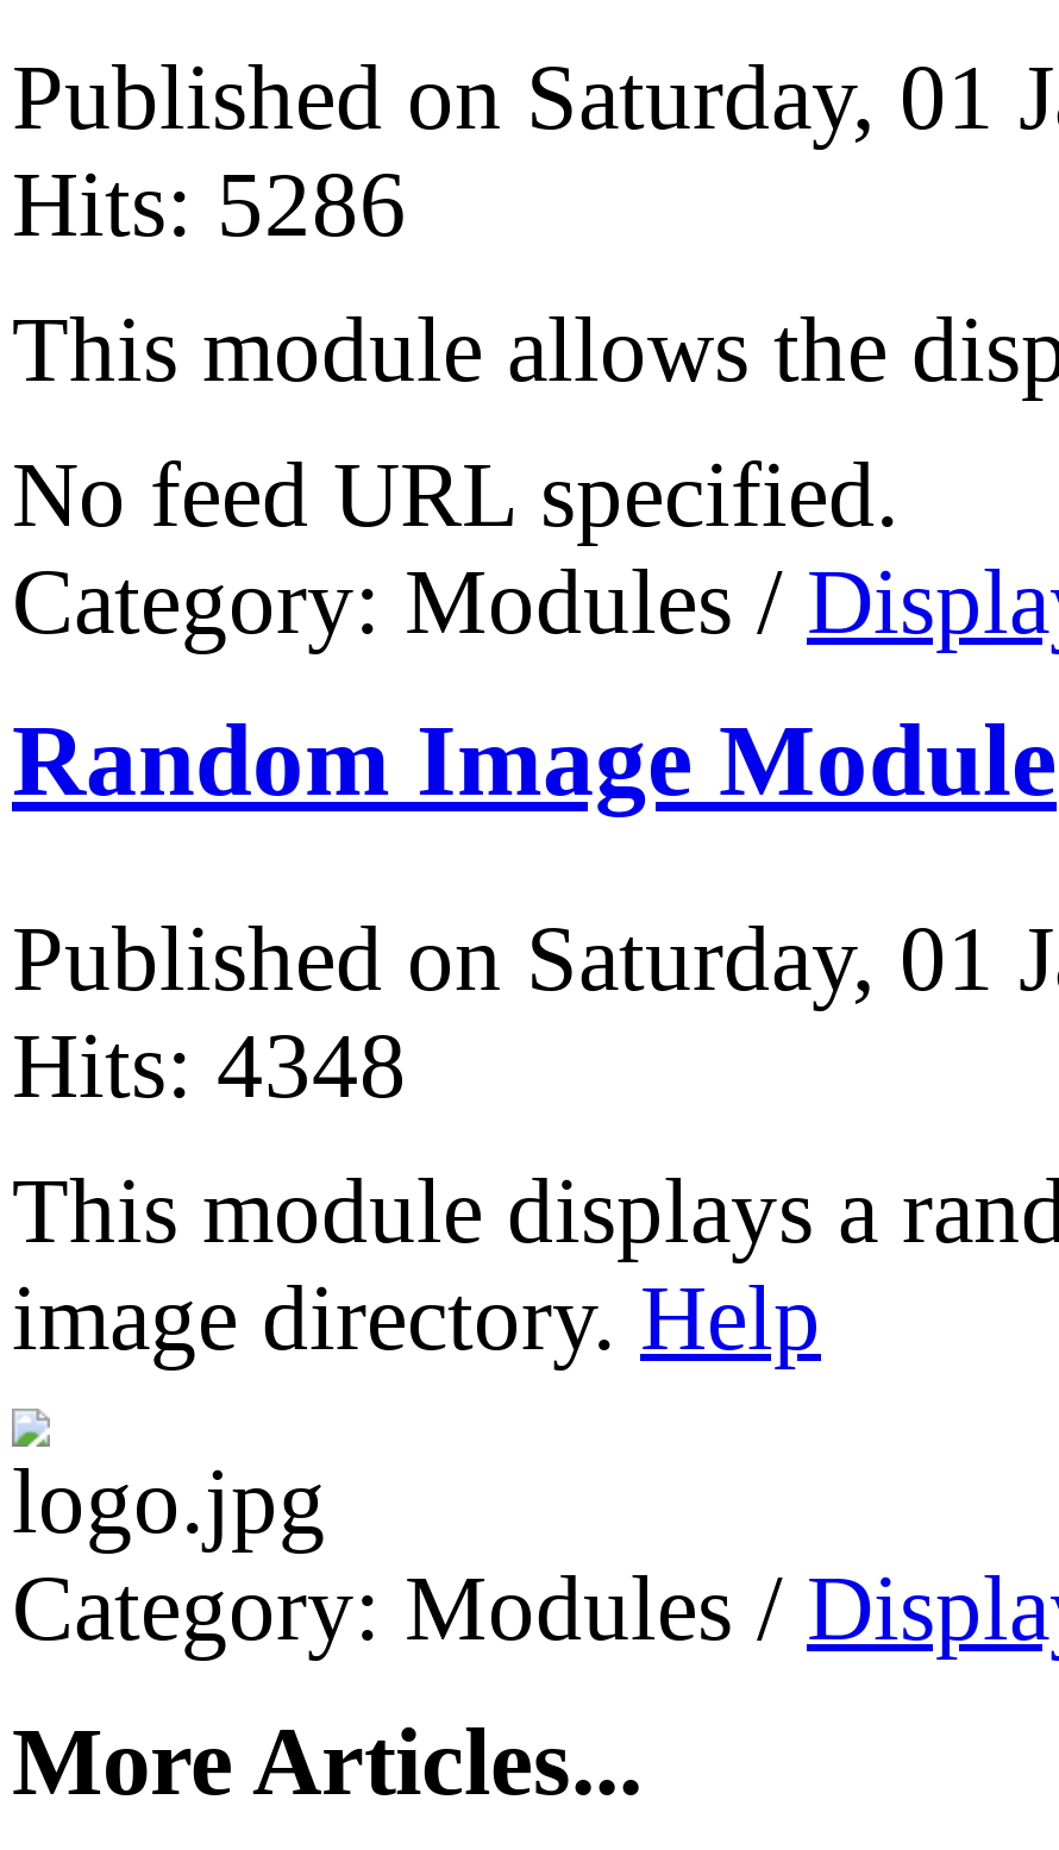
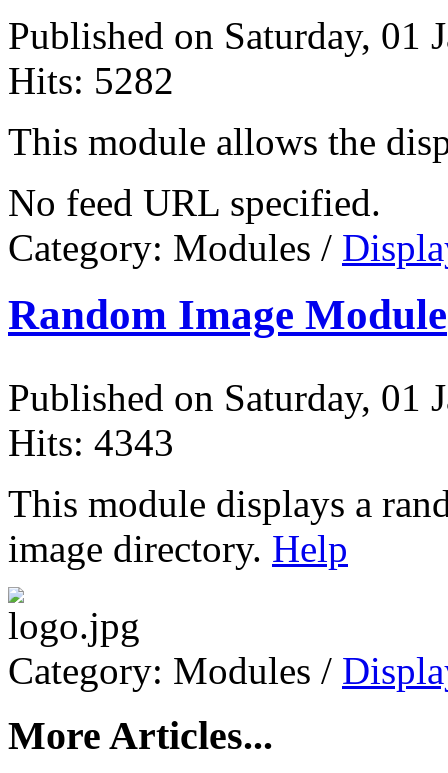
[12,153,407,255] Hits: 5286 -> [8,59,174,102] Hits: 5282
[12,1014,407,1116] Hits: 4348 -> [8,421,174,464] Hits: 4343

